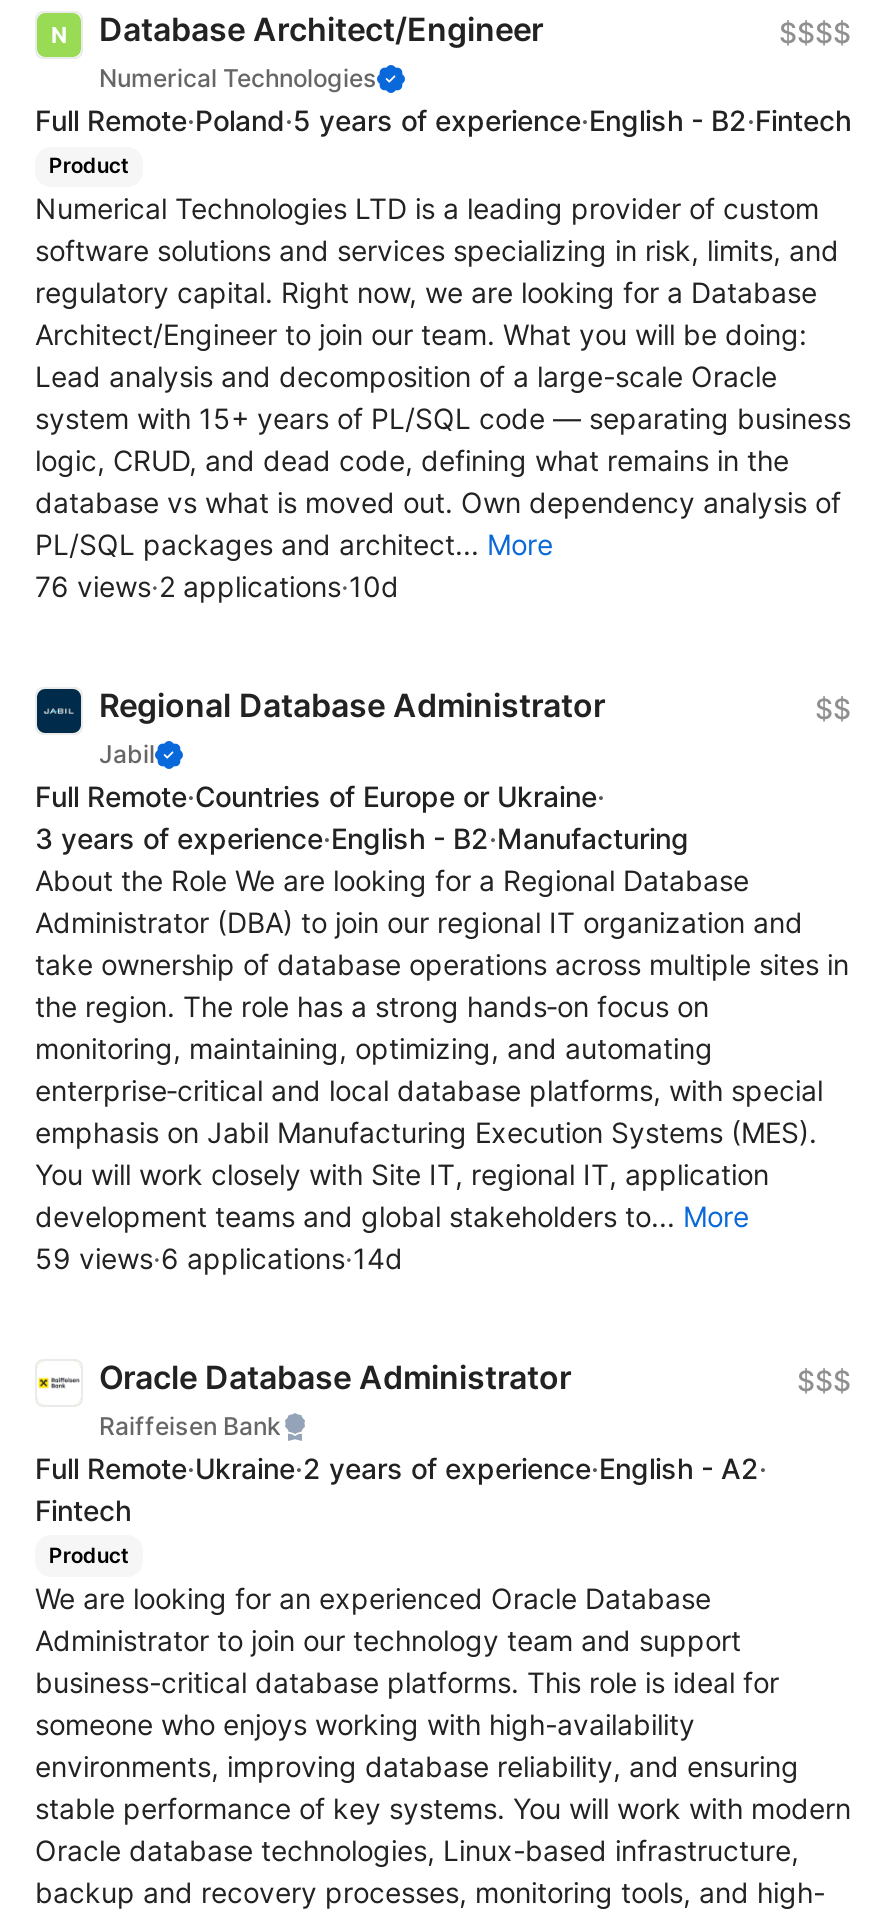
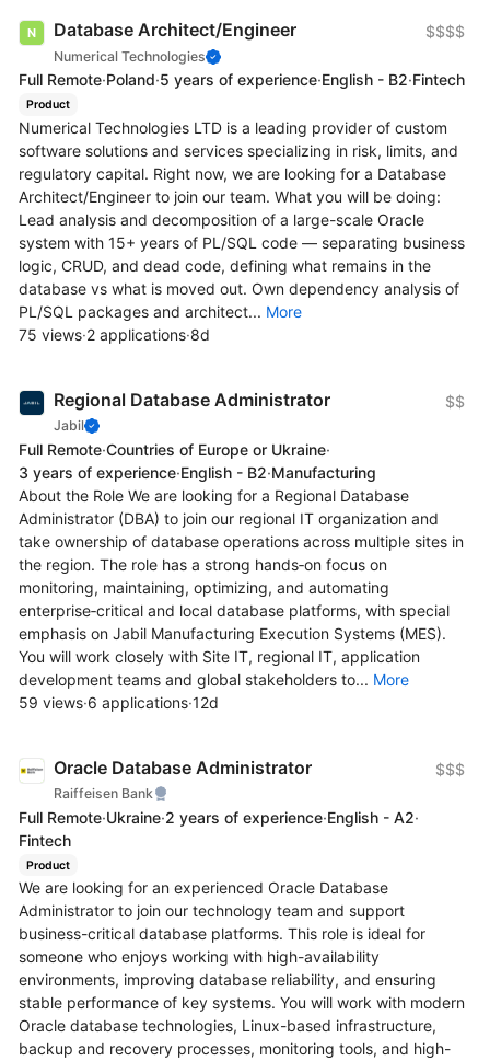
[35,569,399,603] 76 views·2 applications·10d -> [19,325,210,343] 75 views·2 applications·8d
[35,1241,403,1275] 59 views·6 applications·14d -> [19,693,219,711] 59 views·6 applications·12d

